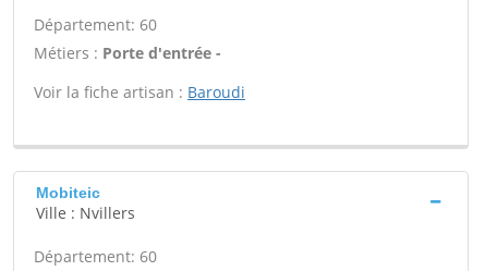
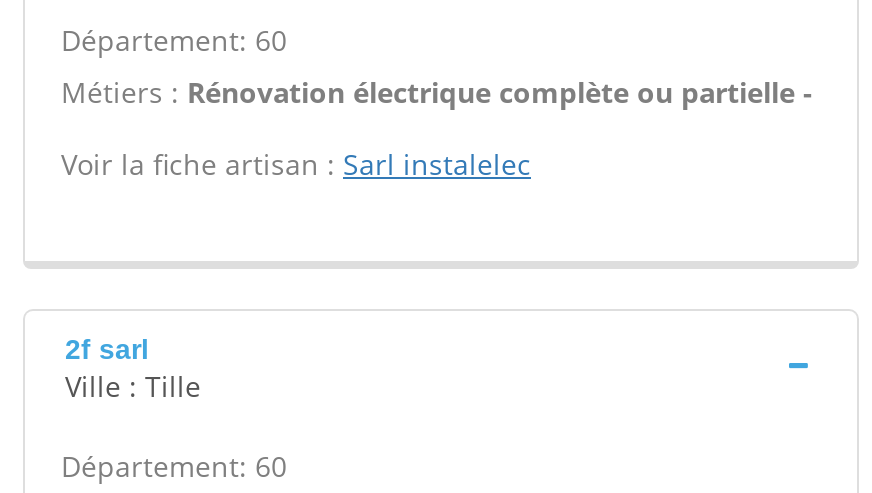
[34,42,221,63] Métiers : Porte d'entrée - -> [61,73,813,111] Métiers : Rénovation électrique complète ou partielle -
[34,82,245,102] Voir la fiche artisan : Baroudi -> [61,145,531,183] Voir la fiche artisan : Sarl instalelec
[36,184,135,223] Mobiteic | Ville : Nvillers -> [65,333,201,405] 2f sarl | Ville : Tille

